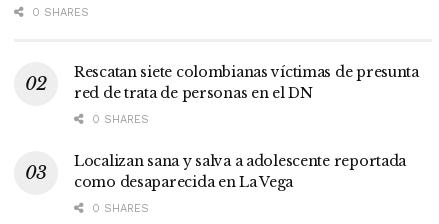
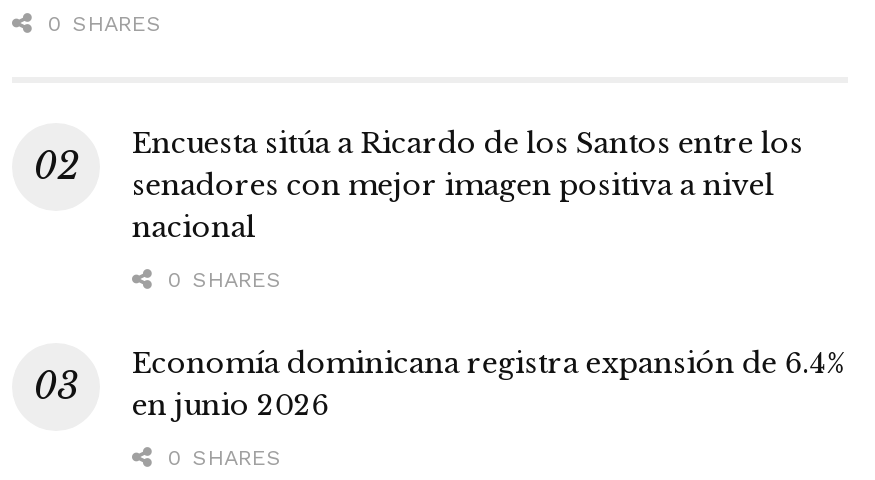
[74,63,419,102] Rescatan siete colombianas víctimas de presunta | red de trata de personas en el DN -> [132,125,803,245] Encuesta sitúa a Ricardo de los Santos entre los | senadores con mejor imagen positiva a nivel | nacional
[74,152,406,191] Localizan sana y salva a adolescente reportada | como desaparecida en La Vega -> [132,345,846,423] Economía dominicana registra expansión de 6.4% | en junio 2026

